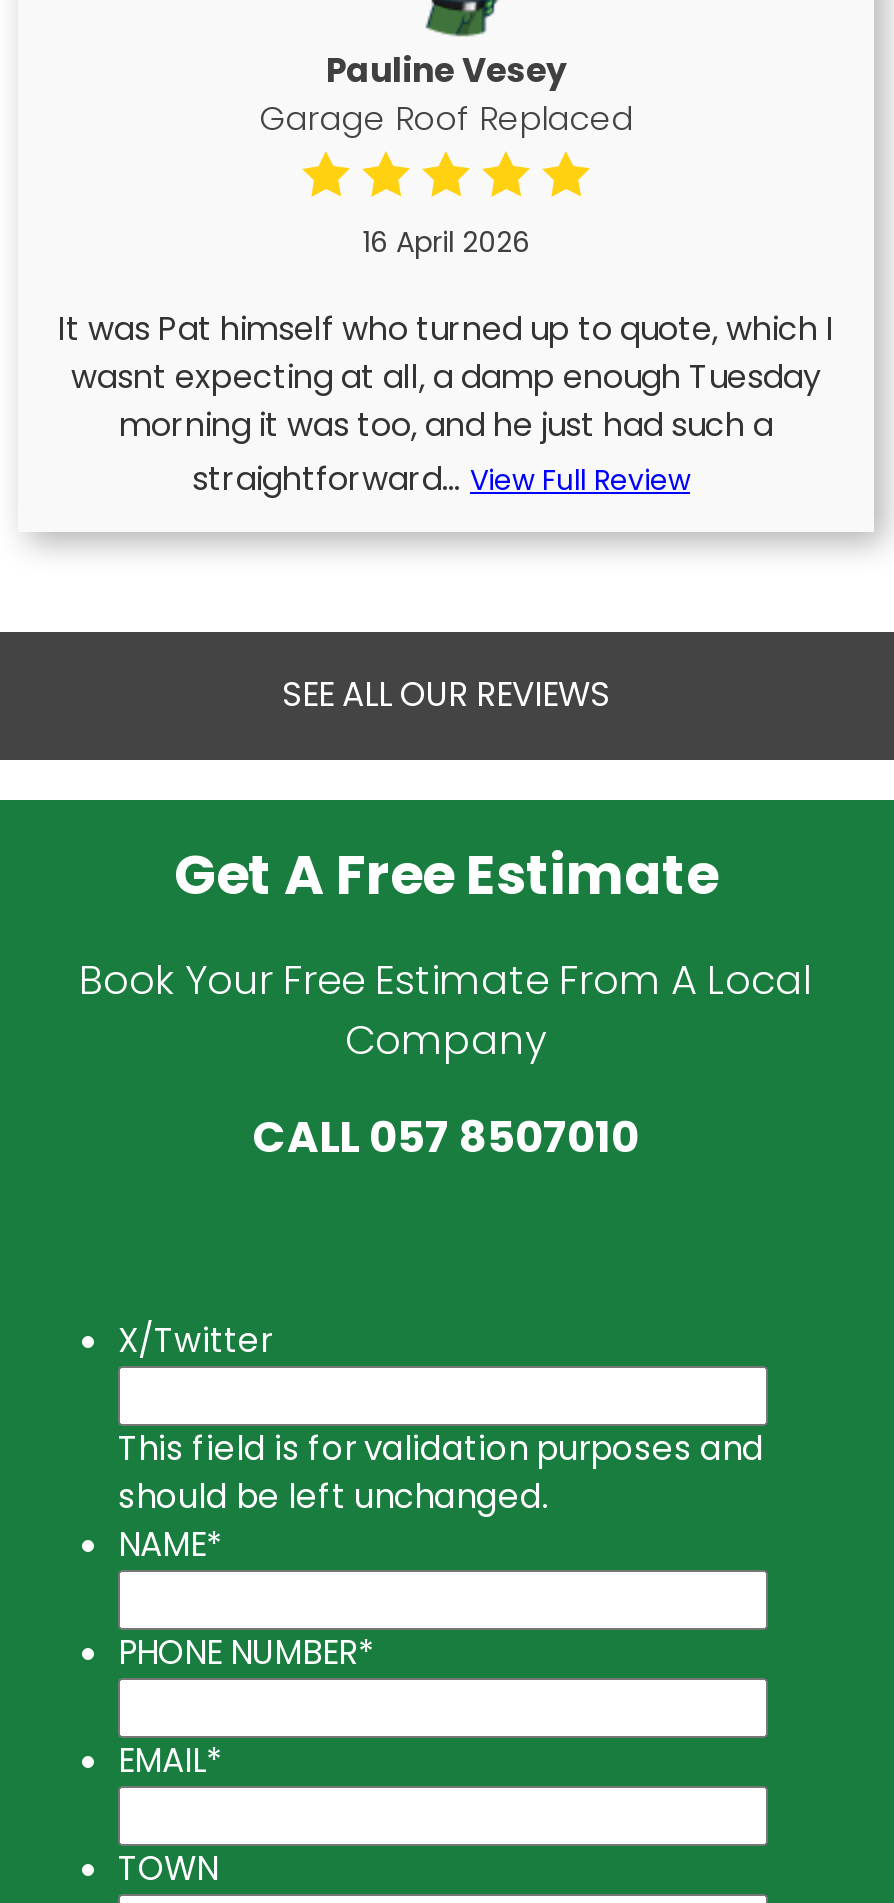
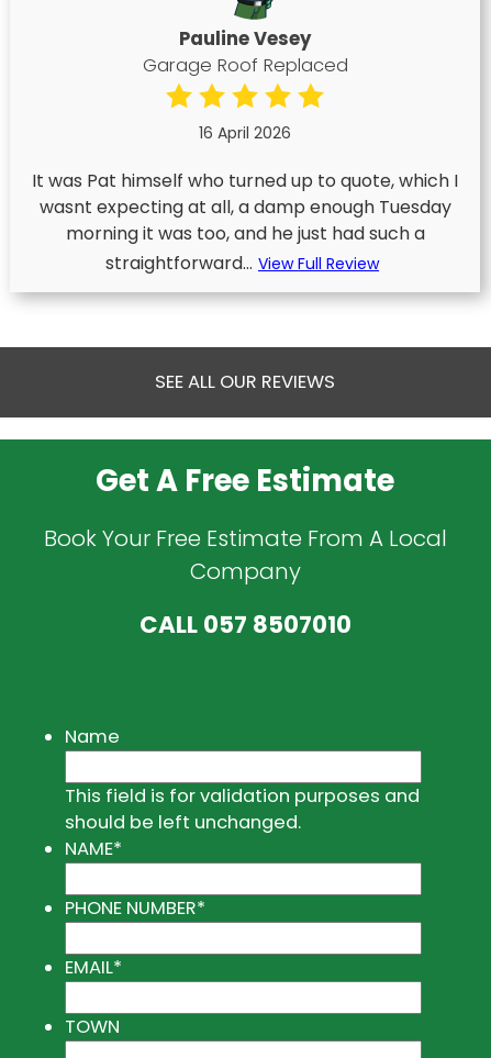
[118,1318,272,1364] X/Twitter -> [65,724,120,749] Name

